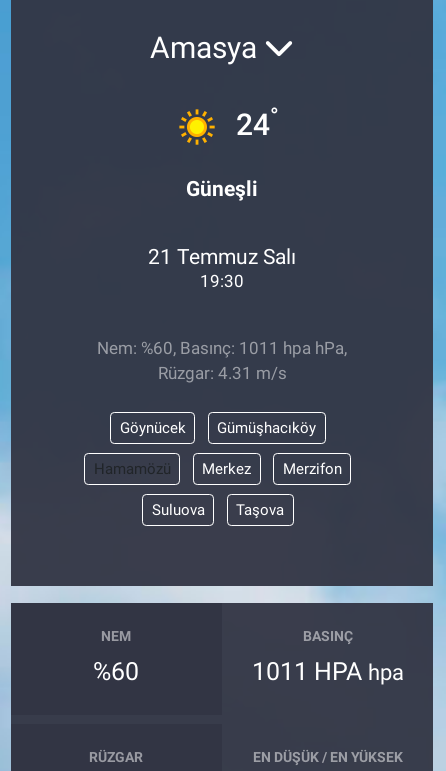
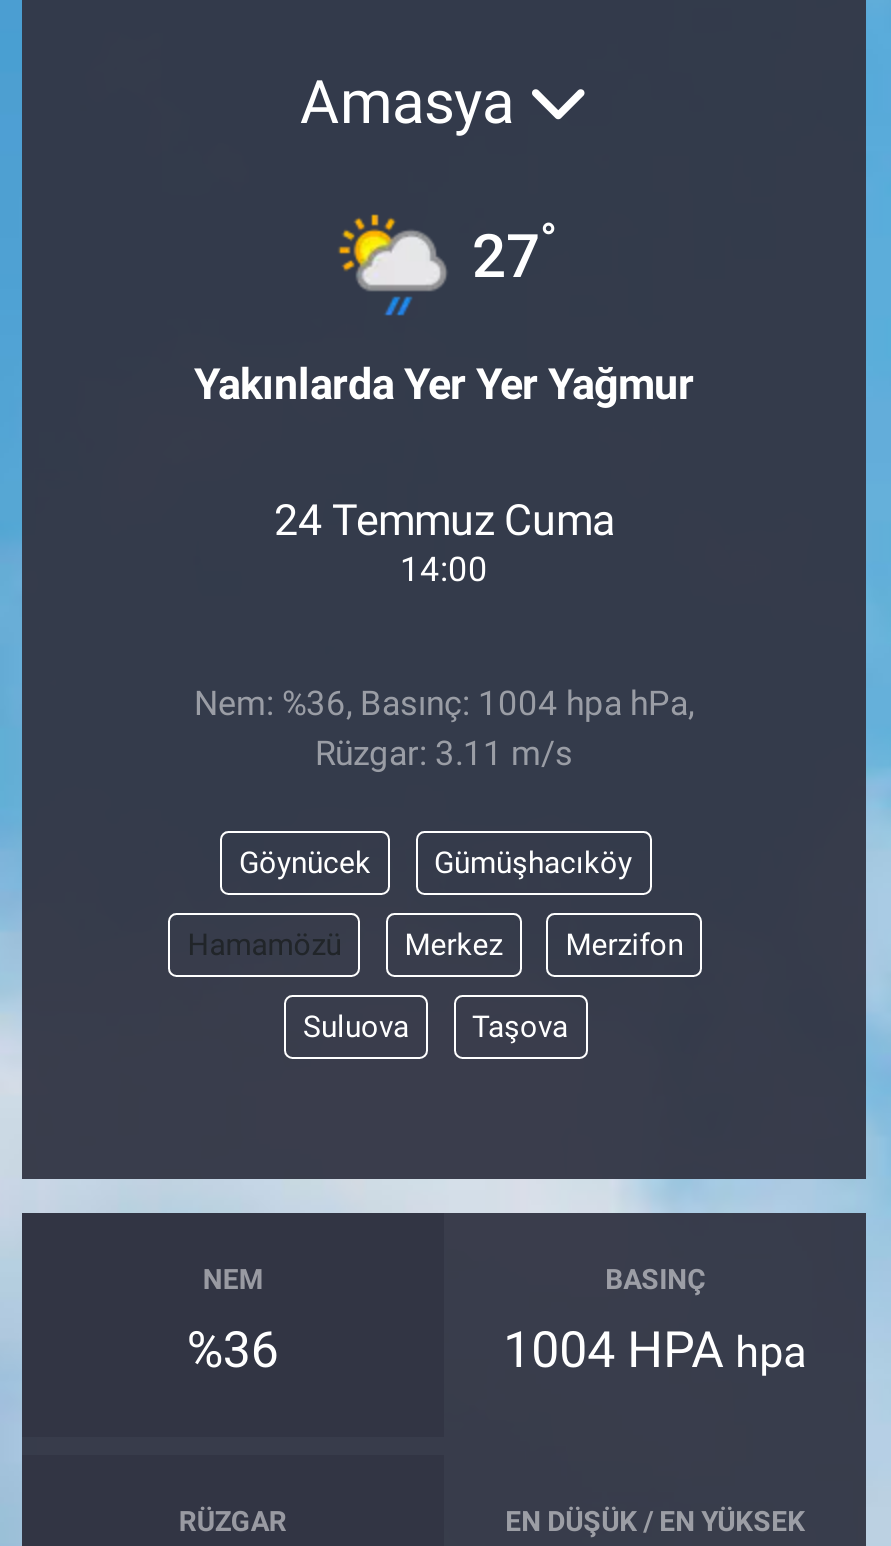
[170,103,279,154] [image] | 24° -> [338,213,558,317] [image] | 27°
[186,176,258,201] Güneşli -> [194,359,694,409] Yakınlarda Yer Yer Yağmur
[148,244,296,291] 21 Temmuz Salı | 19:30 -> [274,494,614,588] 24 Temmuz Cuma | 14:00
[97,338,347,383] Nem: %60, Basınç: 1011 hpa hPa, | Rüzgar: 4.31 m/s -> [194,683,694,773] Nem: %36, Basınç: 1004 hpa hPa, | Rüzgar: 3.11 m/s
[93,657,139,686] %60 -> [187,1320,279,1378] %36
[252,657,404,686] 1011 HPA hpa -> [503,1320,807,1378] 1004 HPA hpa

